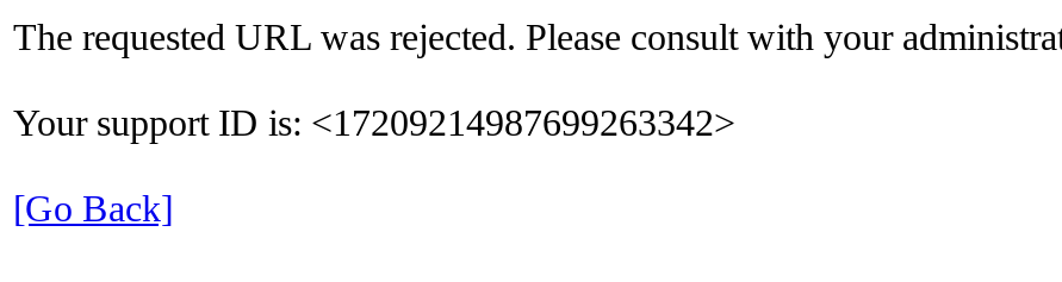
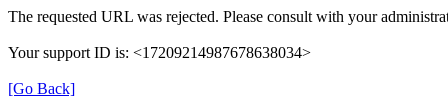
[13,102,735,143] Your support ID is: <17209214987699263342> -> [8,44,311,61] Your support ID is: <17209214987678638034>

